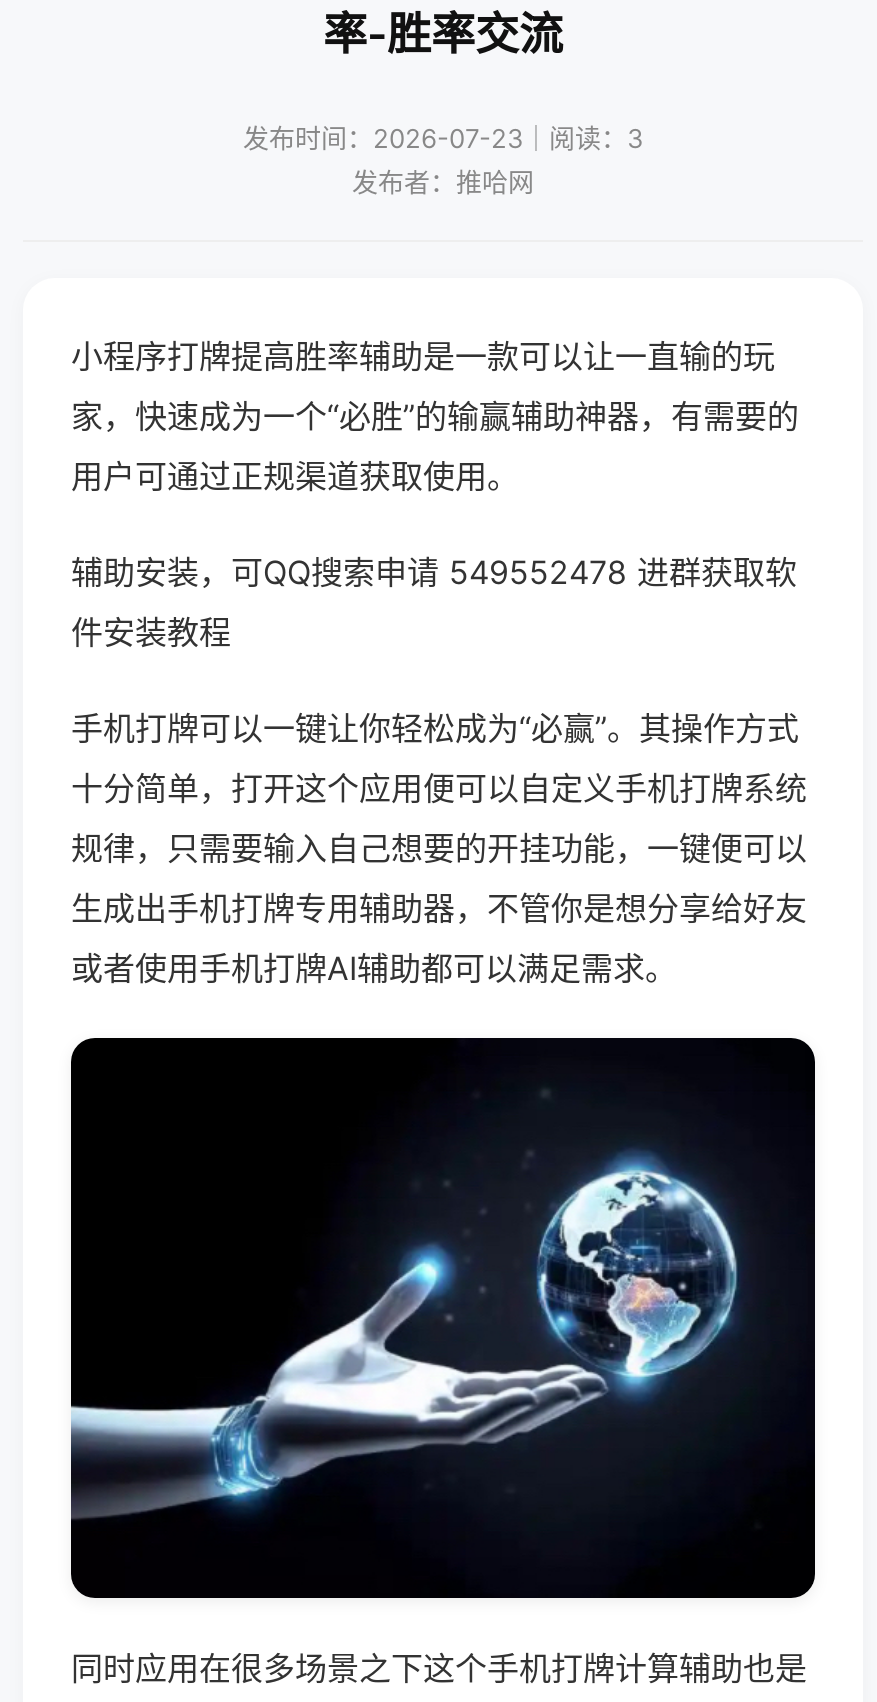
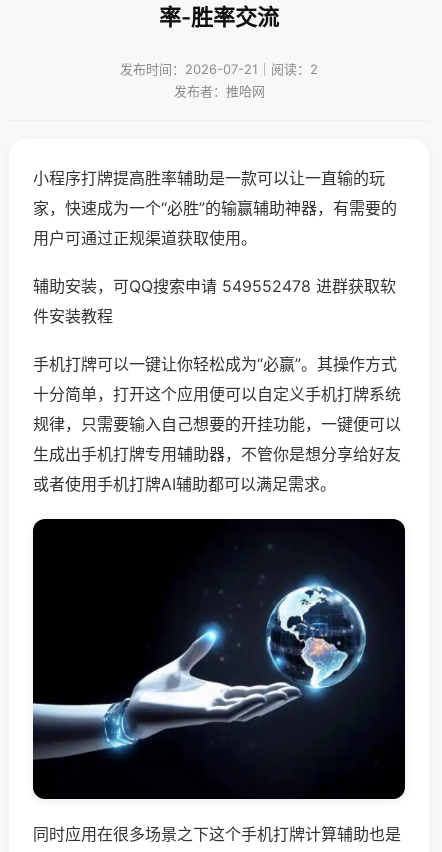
[243,122,643,154] 发布时间：2026-07-23｜阅读：3 -> [120,61,318,77] 发布时间：2026-07-21｜阅读：2

